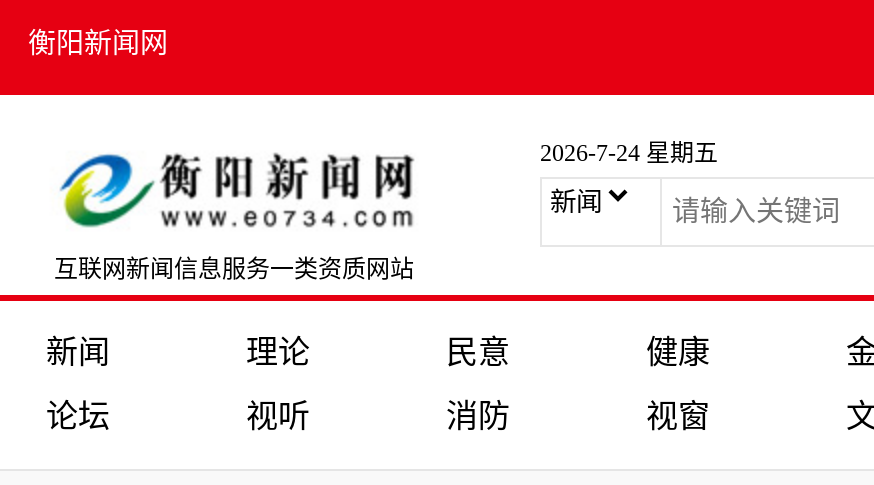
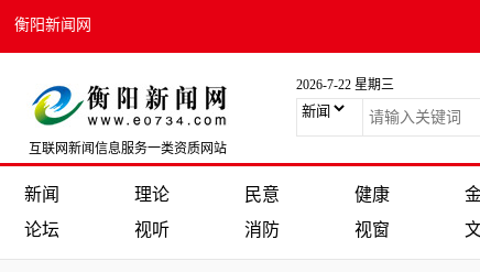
[540,139,718,167] 2026-7-24 星期五 -> [296,77,394,93] 2026-7-22 星期三

